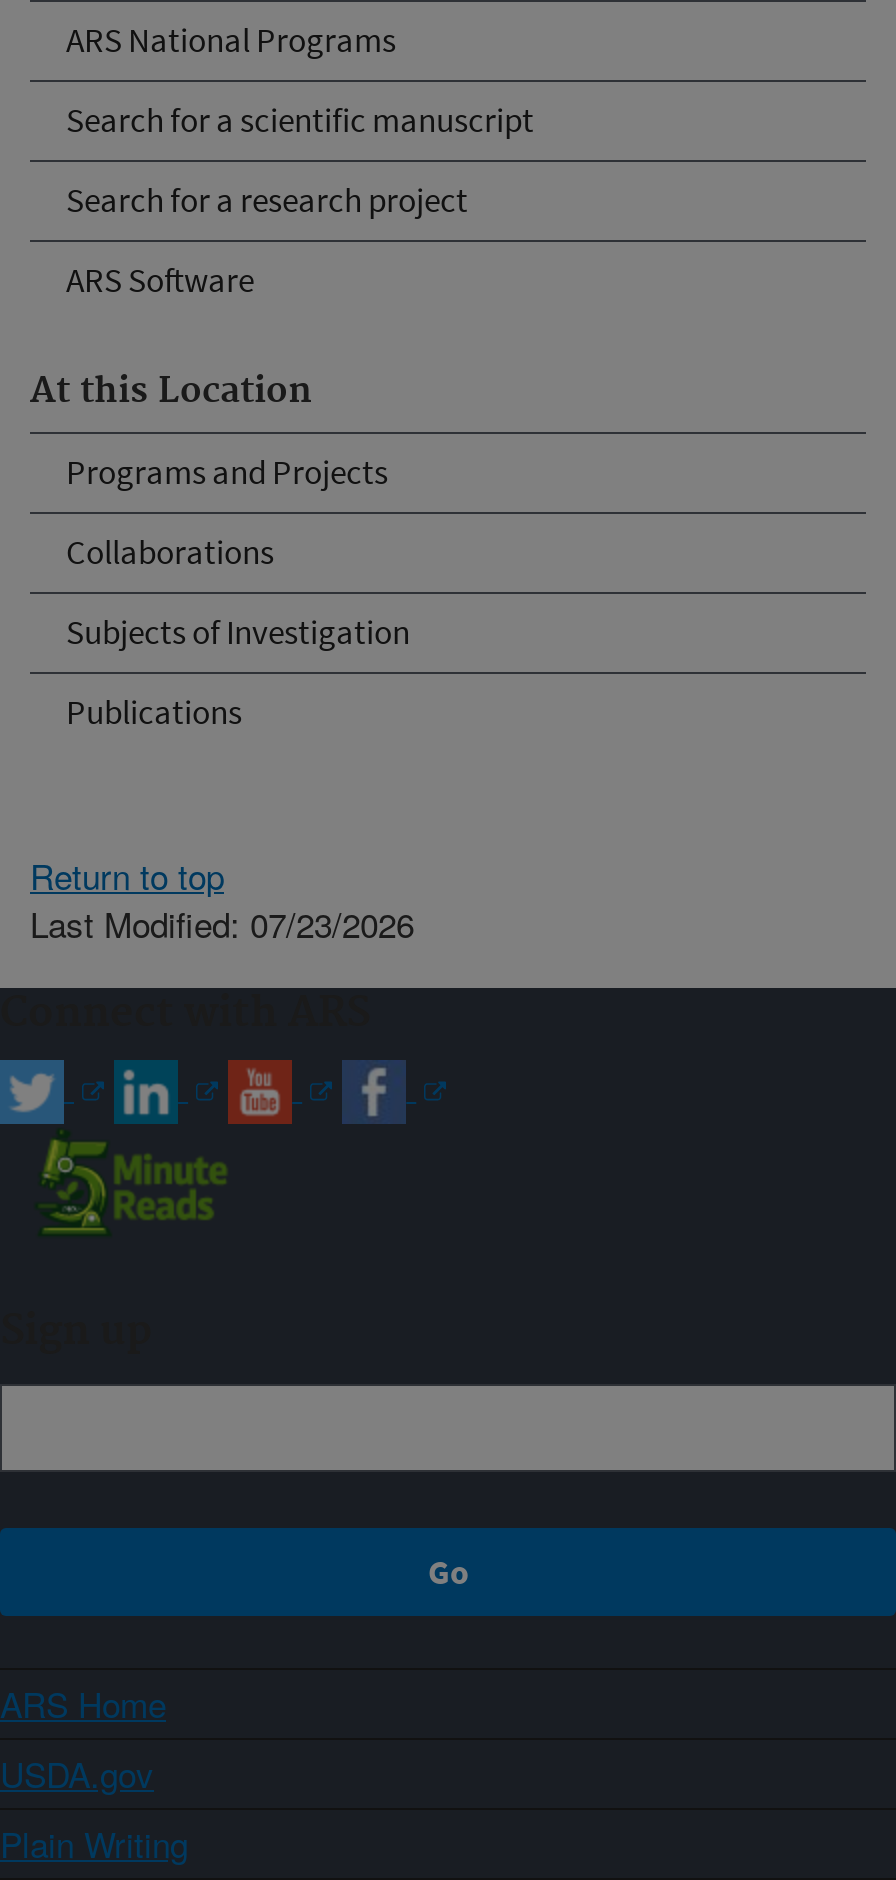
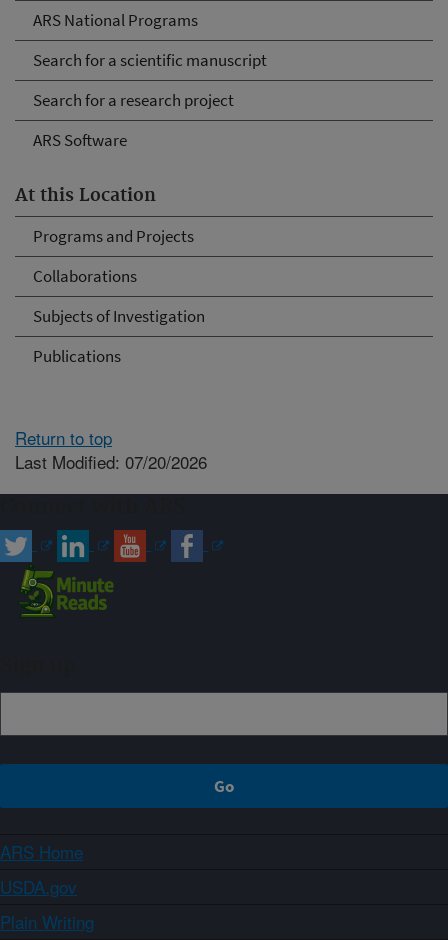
[30,897,414,947] Last Modified: 07/23/2026 -> [15,448,207,473] Last Modified: 07/20/2026

